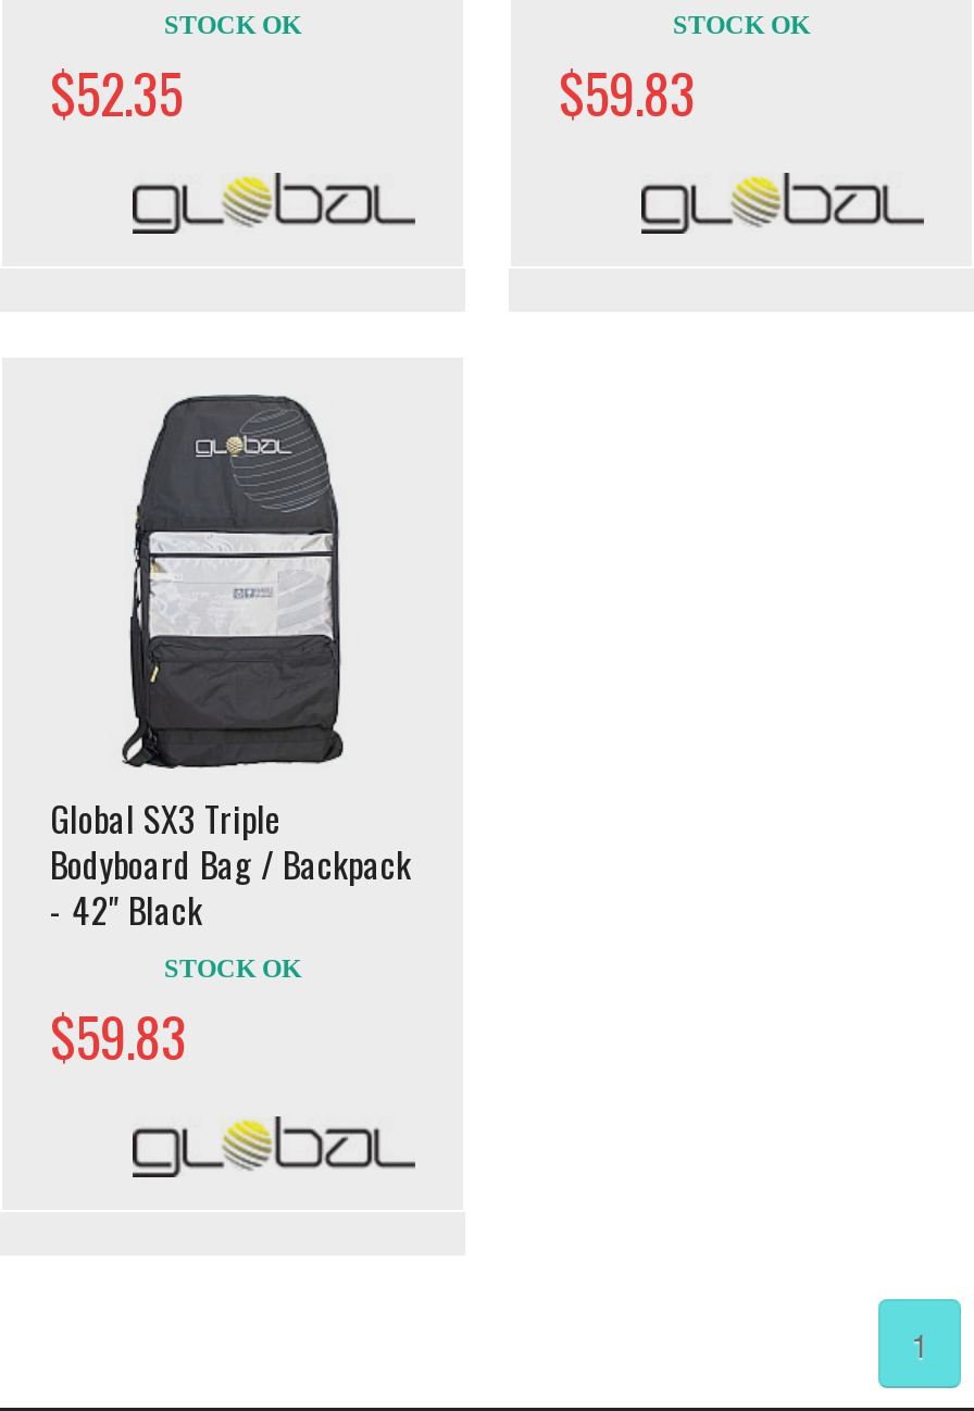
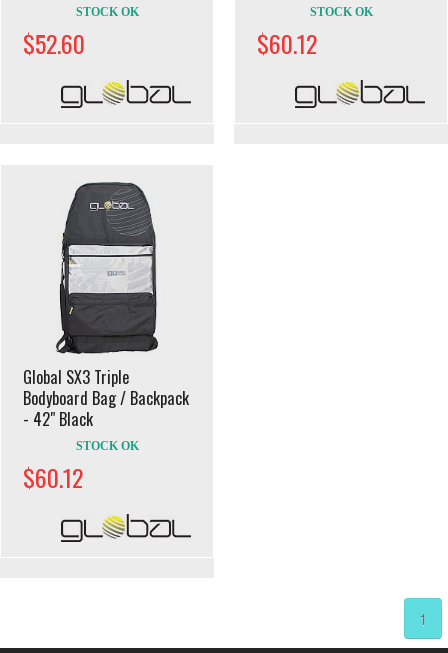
[50,53,183,132] $52.35 -> [23,25,85,61] $52.60
[559,53,696,132] $59.83 -> [257,25,317,61] $60.12
[50,997,187,1075] $59.83 -> [23,459,83,495] $60.12

